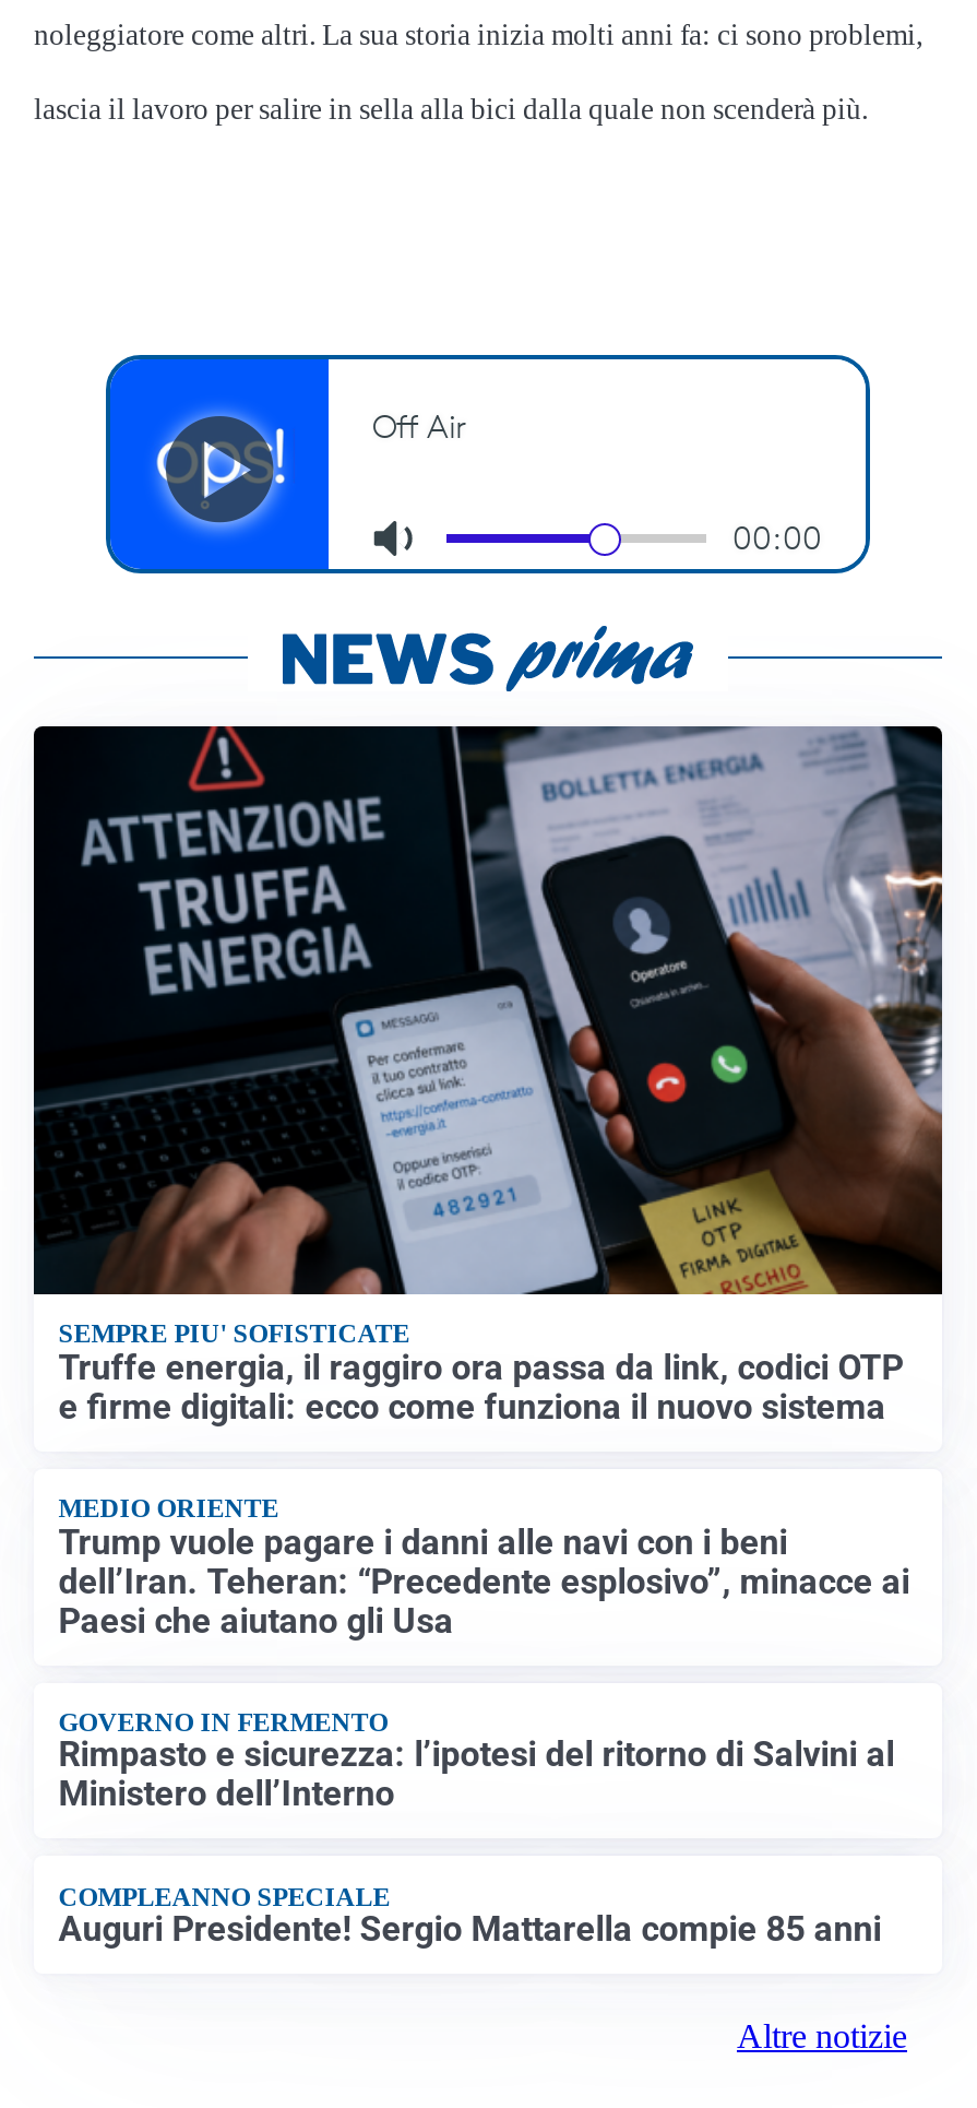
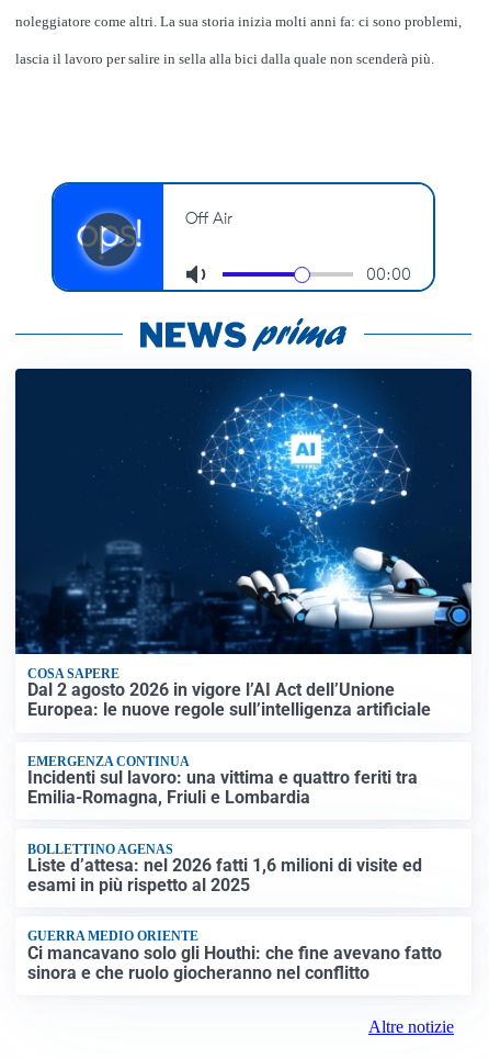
[32,723,944,1428] [image] | SEMPRE PIU' SOFISTICATE | Truffe energia, il raggiro ora passa da link, codici OTP | e firme digitali: ecco come funziona il nuovo sistema -> [14,368,473,720] [image] | COSA SAPERE | Dal 2 agosto 2026 in vigore l’AI Act dell’Unione | Europea: le nuove regole sull’intelligenza artificiale
[58,1494,910,1641] MEDIO ORIENTE | Trump vuole pagare i danni alle navi con i beni | dell’Iran. Teheran: “Precedente esplosivo”, minacce ai | Paesi che aiutano gli Usa -> [28,754,418,808] EMERGENZA CONTINUA | Incidenti sul lavoro: una vittima e quattro feriti tra | Emilia-Romagna, Friuli e Lombardia
[58,1707,894,1815] GOVERNO IN FERMENTO | Rimpasto e sicurezza: l’ipotesi del ritorno di Salvini al | Ministero dell’Interno -> [28,841,422,895] BOLLETTINO AGENAS | Liste d’attesa: nel 2026 fatti 1,6 milioni di visite ed | esami in più rispetto al 2025
[58,1882,881,1950] COMPLEANNO SPECIALE | Auguri Presidente! Sergio Mattarella compie 85 anni -> [28,929,442,983] GUERRA MEDIO ORIENTE | Ci mancavano solo gli Houthi: che fine avevano fatto | sinora e che ruolo giocheranno nel conflitto

